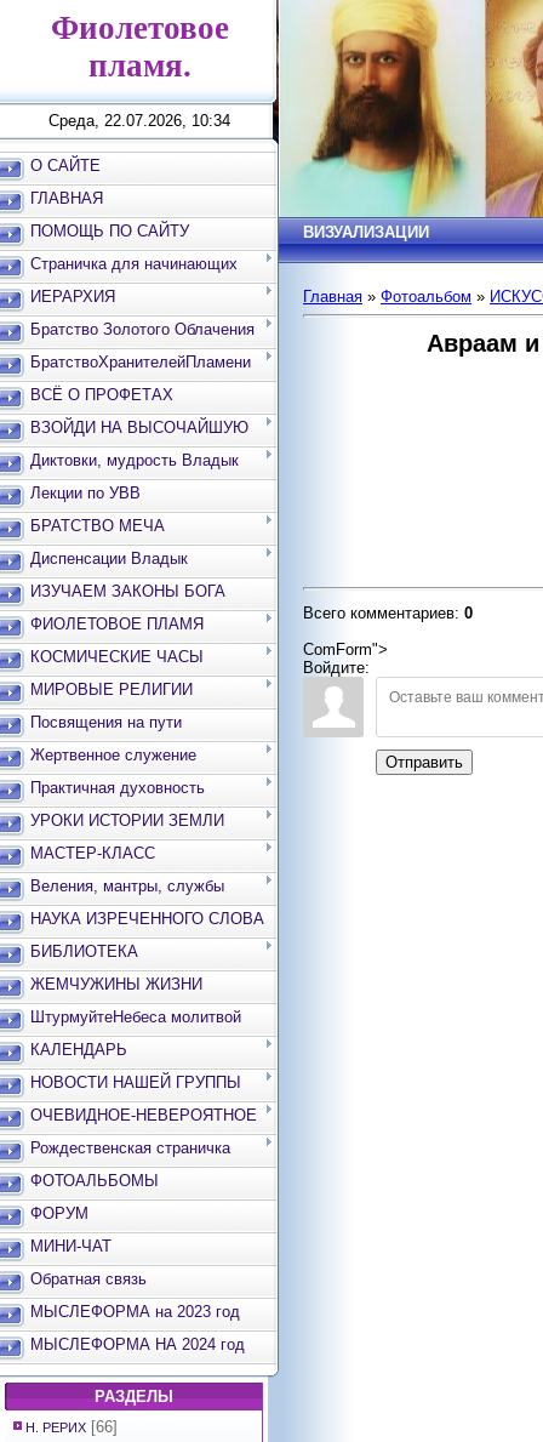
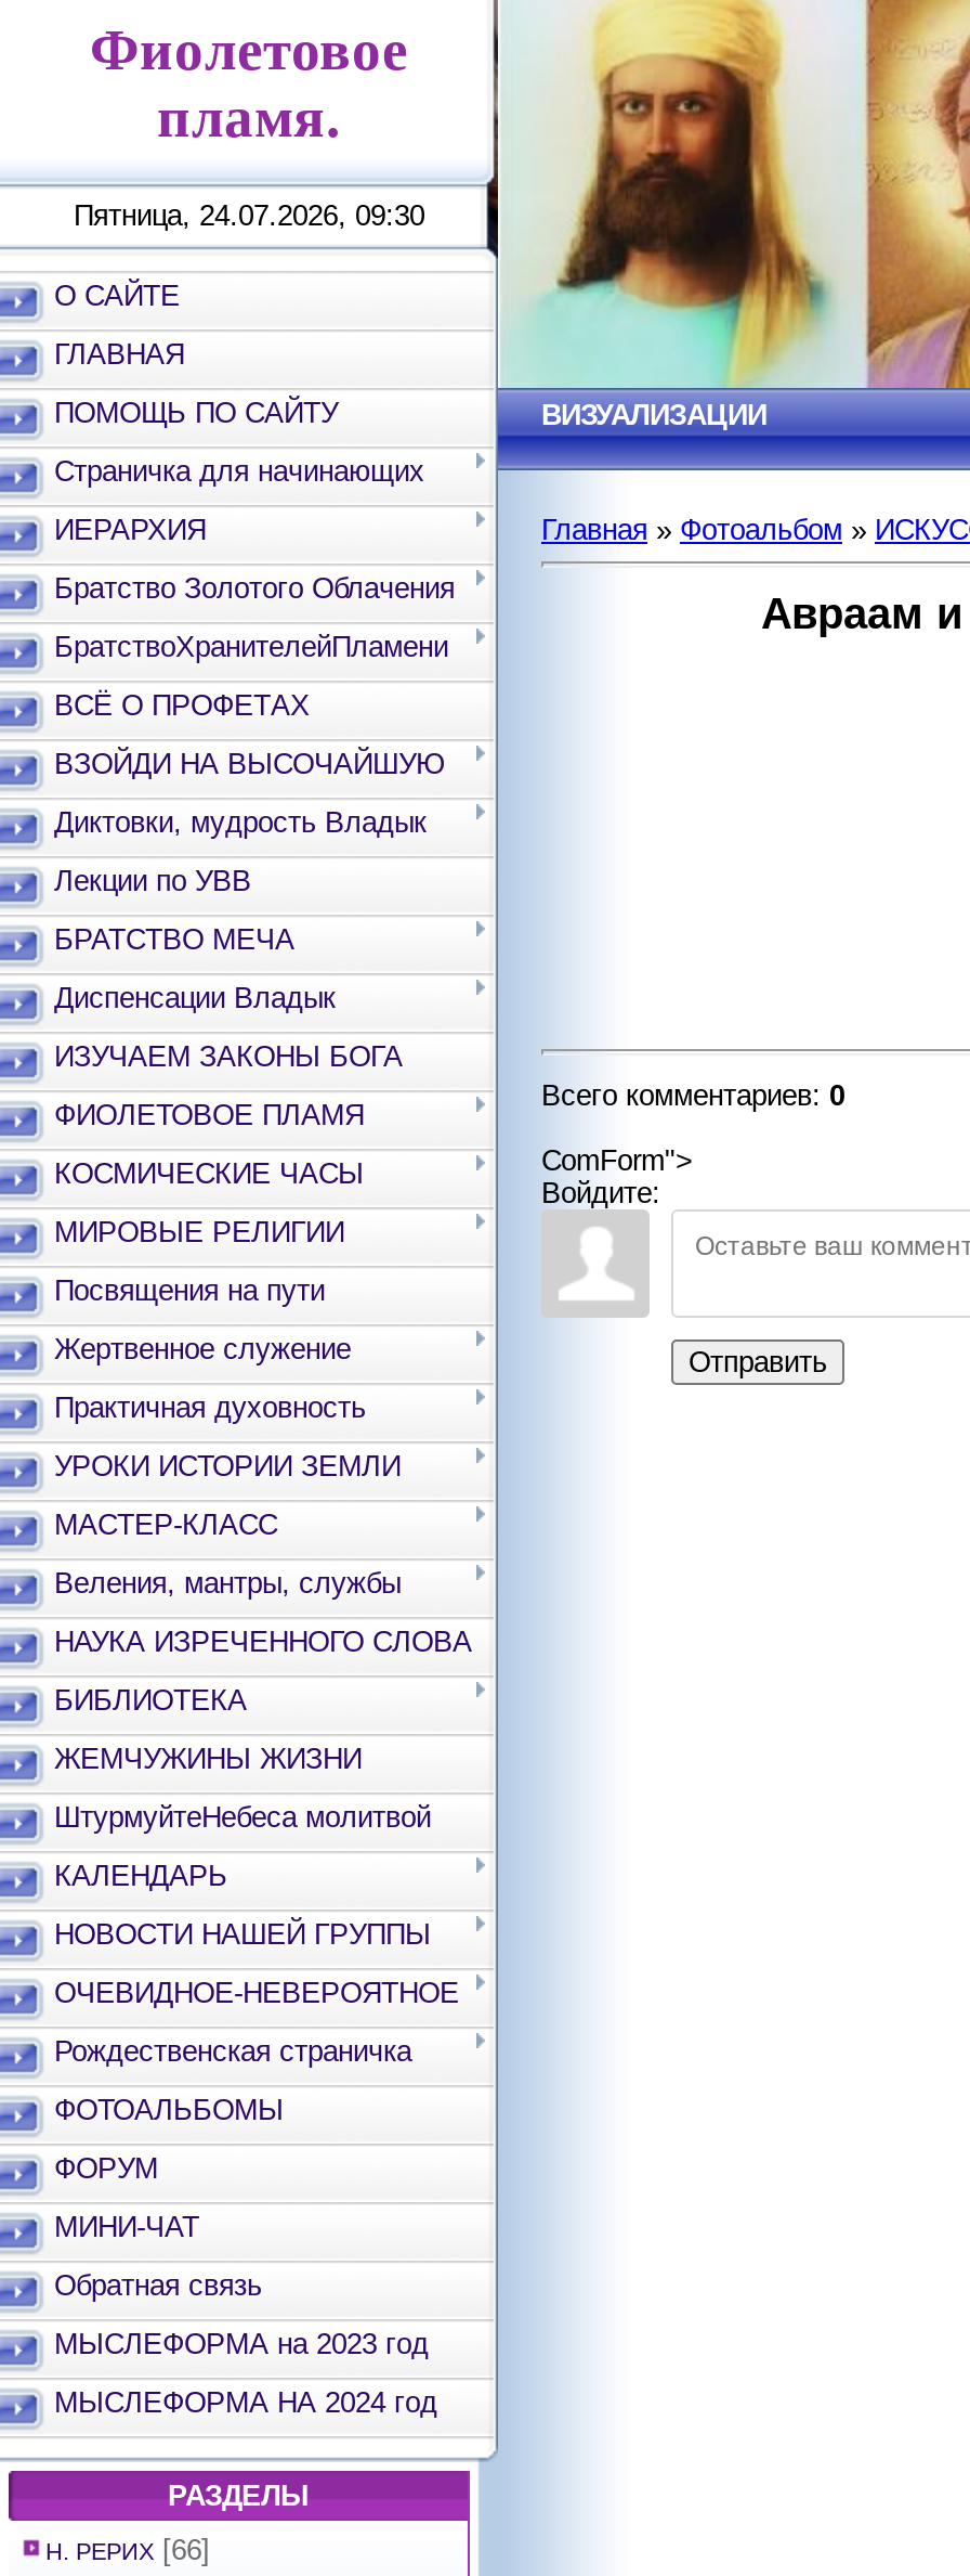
[48,112,230,130] Среда, 22.07.2026, 10:34 -> [74,199,424,232] Пятница, 24.07.2026, 09:30

